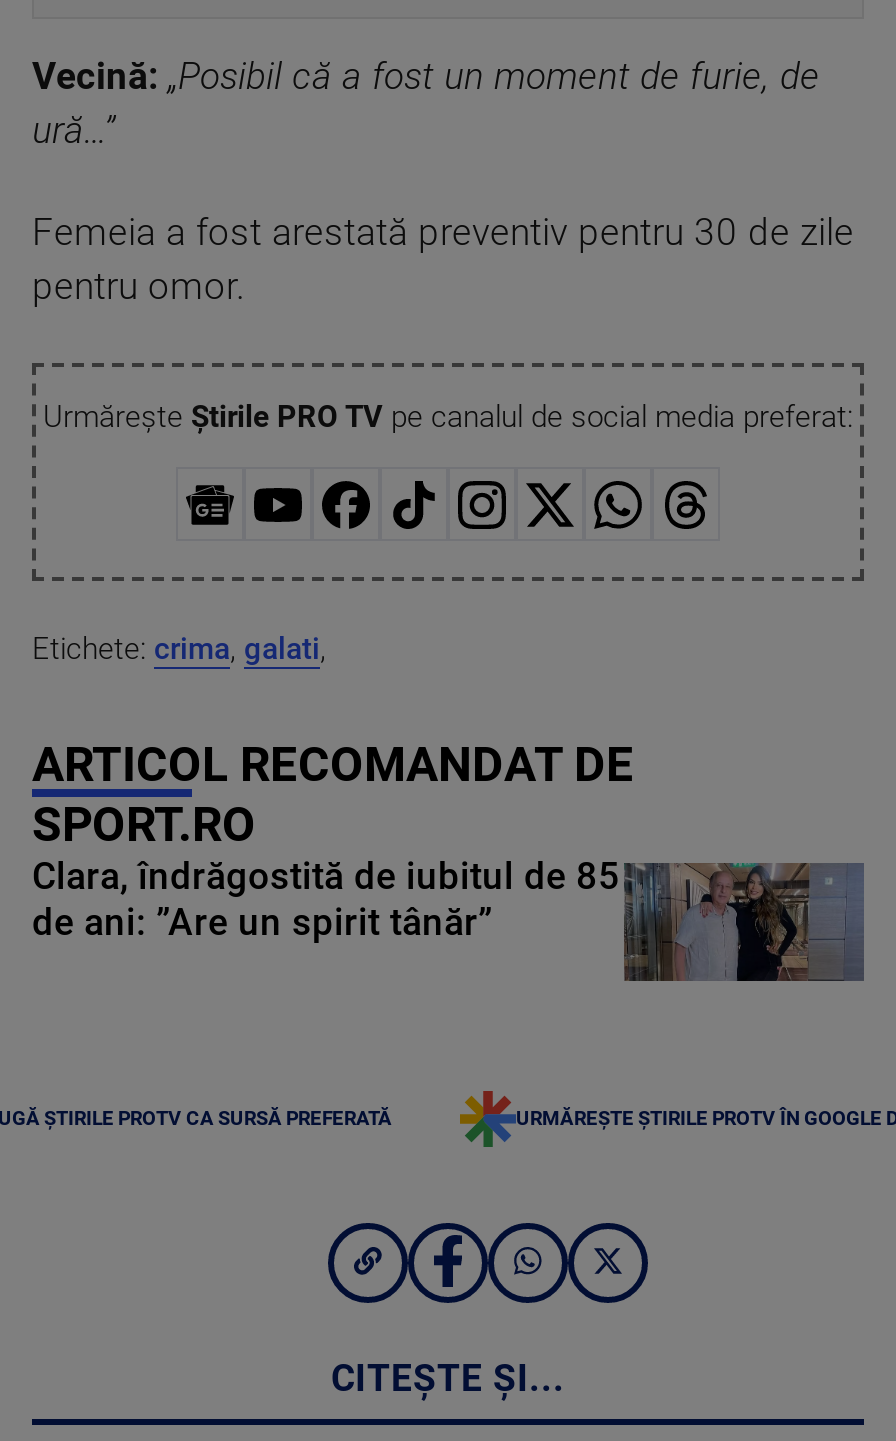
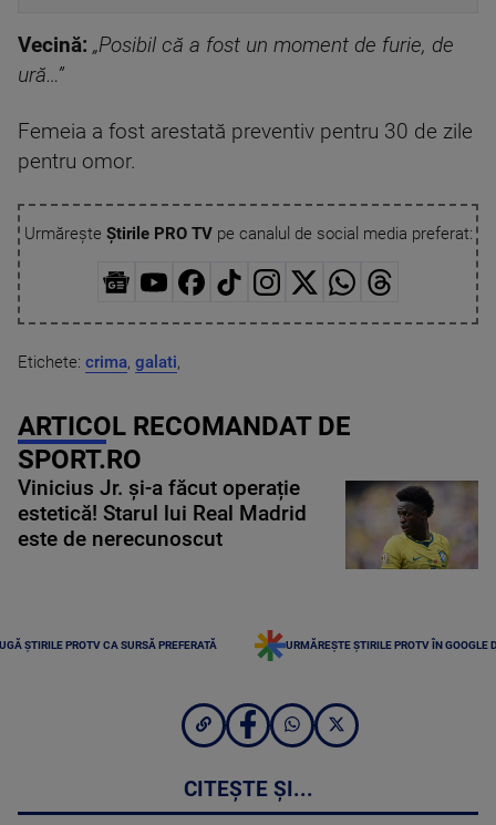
[32,855,864,983] [image] | Clara, îndrăgostită de iubitul de 85 | de ani: ”Are un spirit tânăr” -> [18,476,478,570] [image] | Vinicius Jr. și-a făcut operație | estetică! Starul lui Real Madrid | este de nerecunoscut

